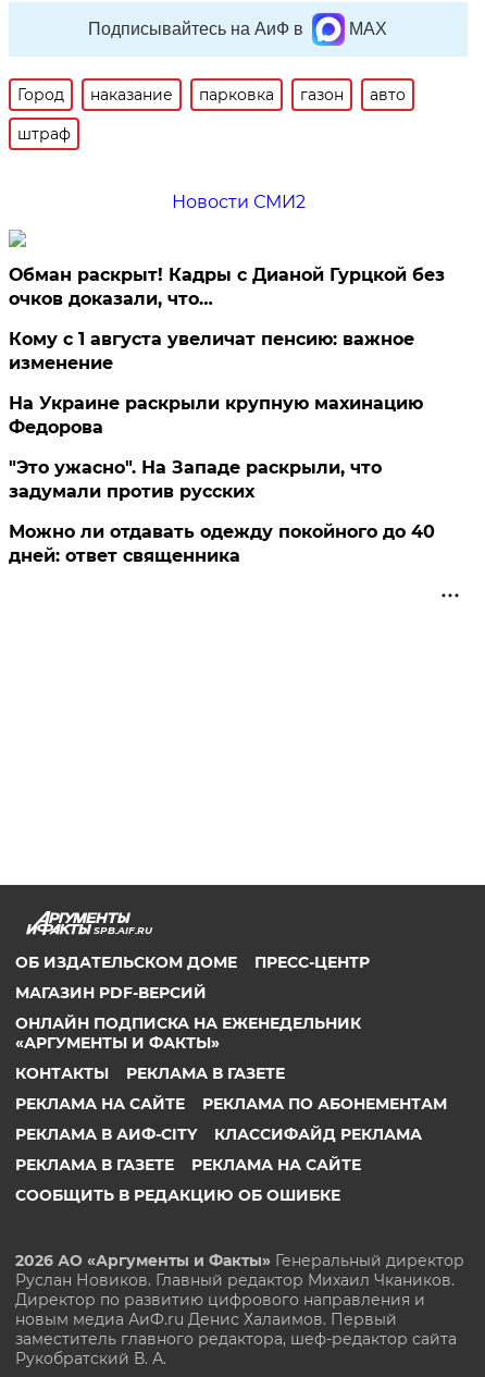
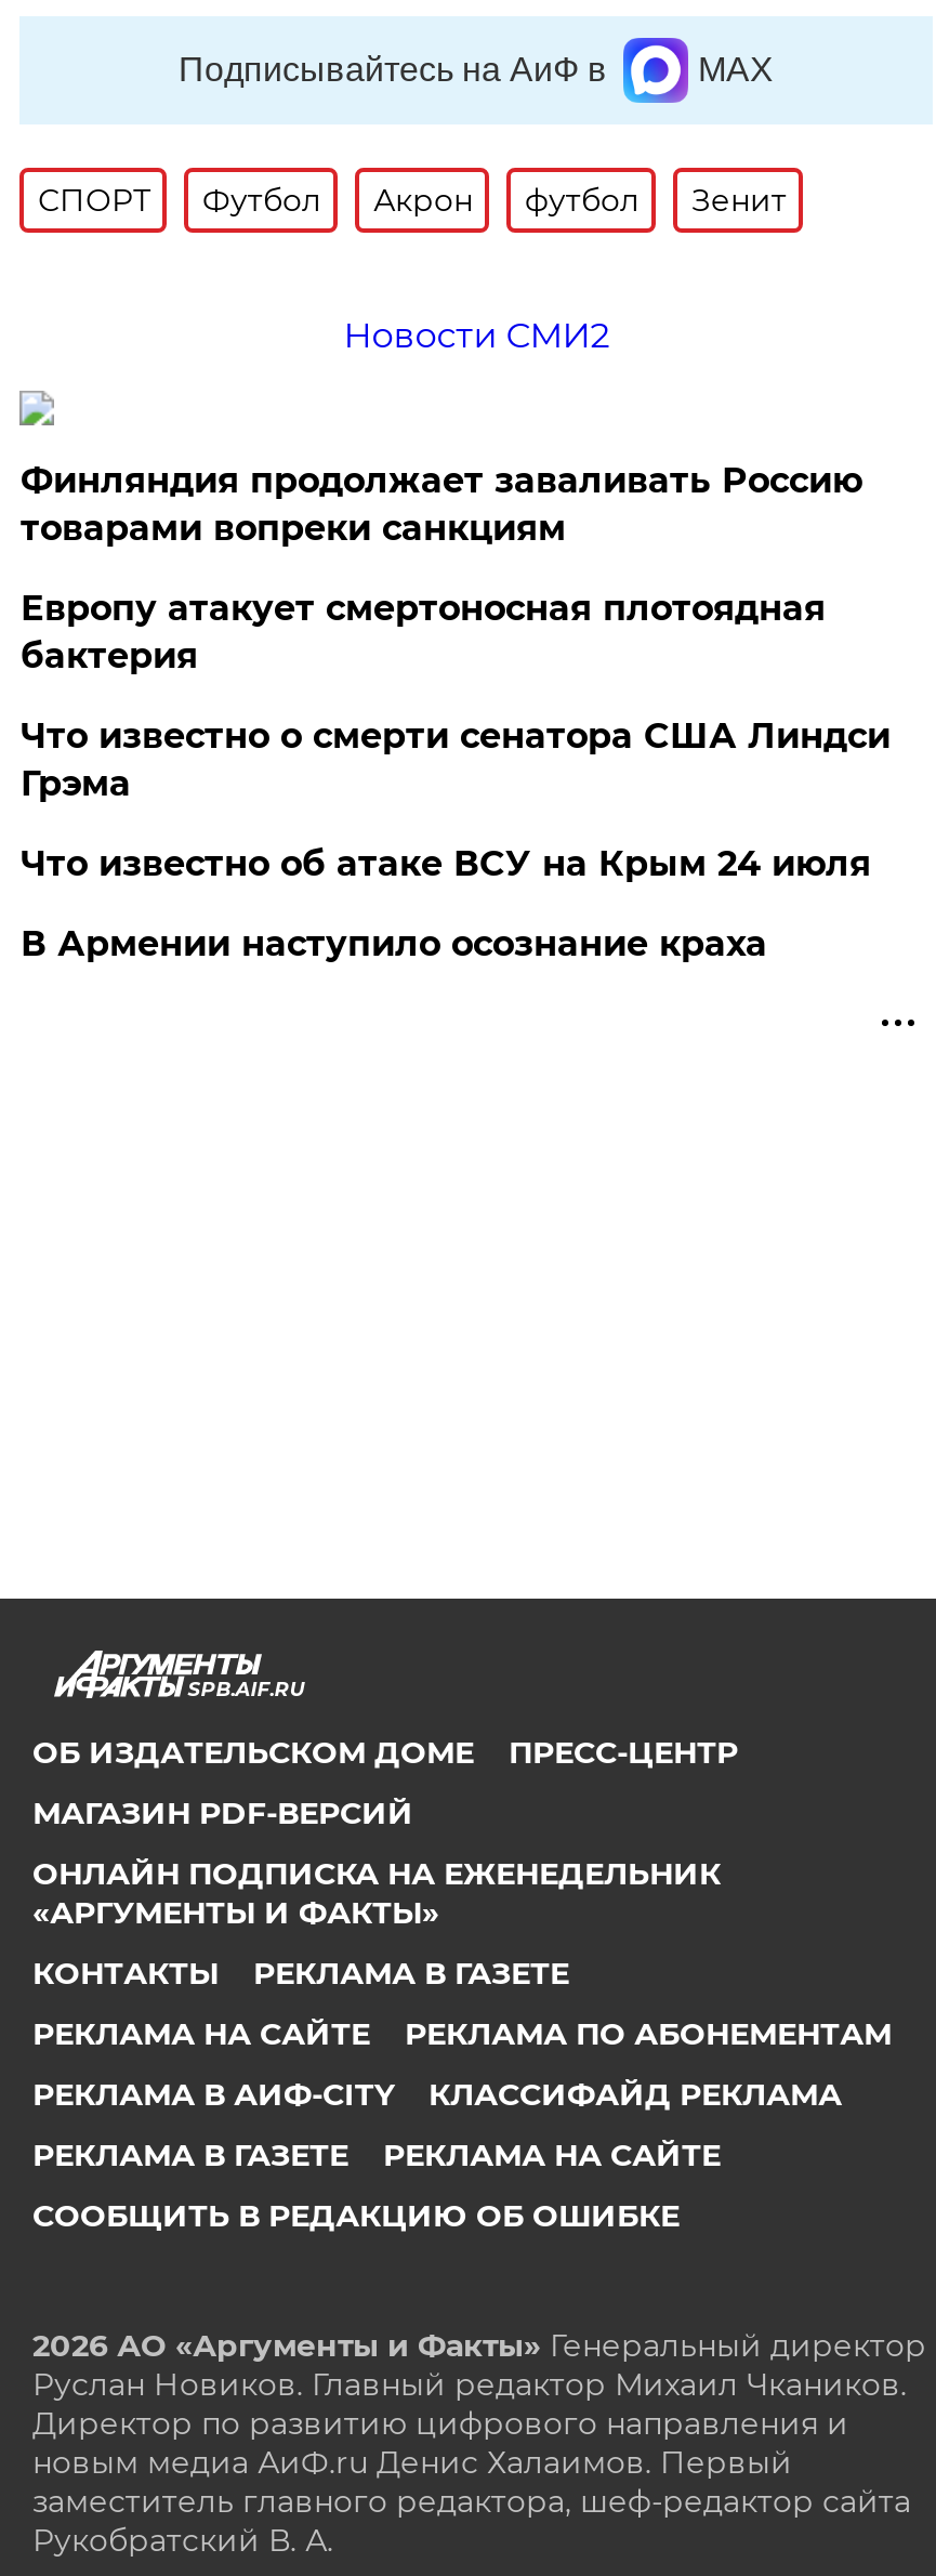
[18,85,406,144] Город | наказание | парковка | газон | авто | штраф -> [38,181,786,220] СПОРТ | Футбол | Акрон | футбол | Зенит
[9,265,445,309] Обман раскрыт! Кадры с Дианой Гурцкой без | очков доказали, что… -> [20,460,862,549] Финляндия продолжает заваливать Россию | товарами вопреки санкциям
[9,329,415,373] Кому с 1 августа увеличат пенсию: важное | изменение -> [20,588,825,676] Европу атакует смертоносная плотоядная | бактерия
[9,393,423,438] На Украине раскрыли крупную махинацию | Федорова -> [20,715,890,804] Что известно о смерти сенатора США Линдси | Грэма
[9,457,382,502] "Это ужасно". На Западе раскрыли, что | задумали против русских -> [20,843,871,884] Что известно об атаке ВСУ на Крым 24 июля
[9,521,435,566] Можно ли отдавать одежду покойного до 40 | дней: ответ священника -> [20,923,767,964] В Армении наступило осознание краха

